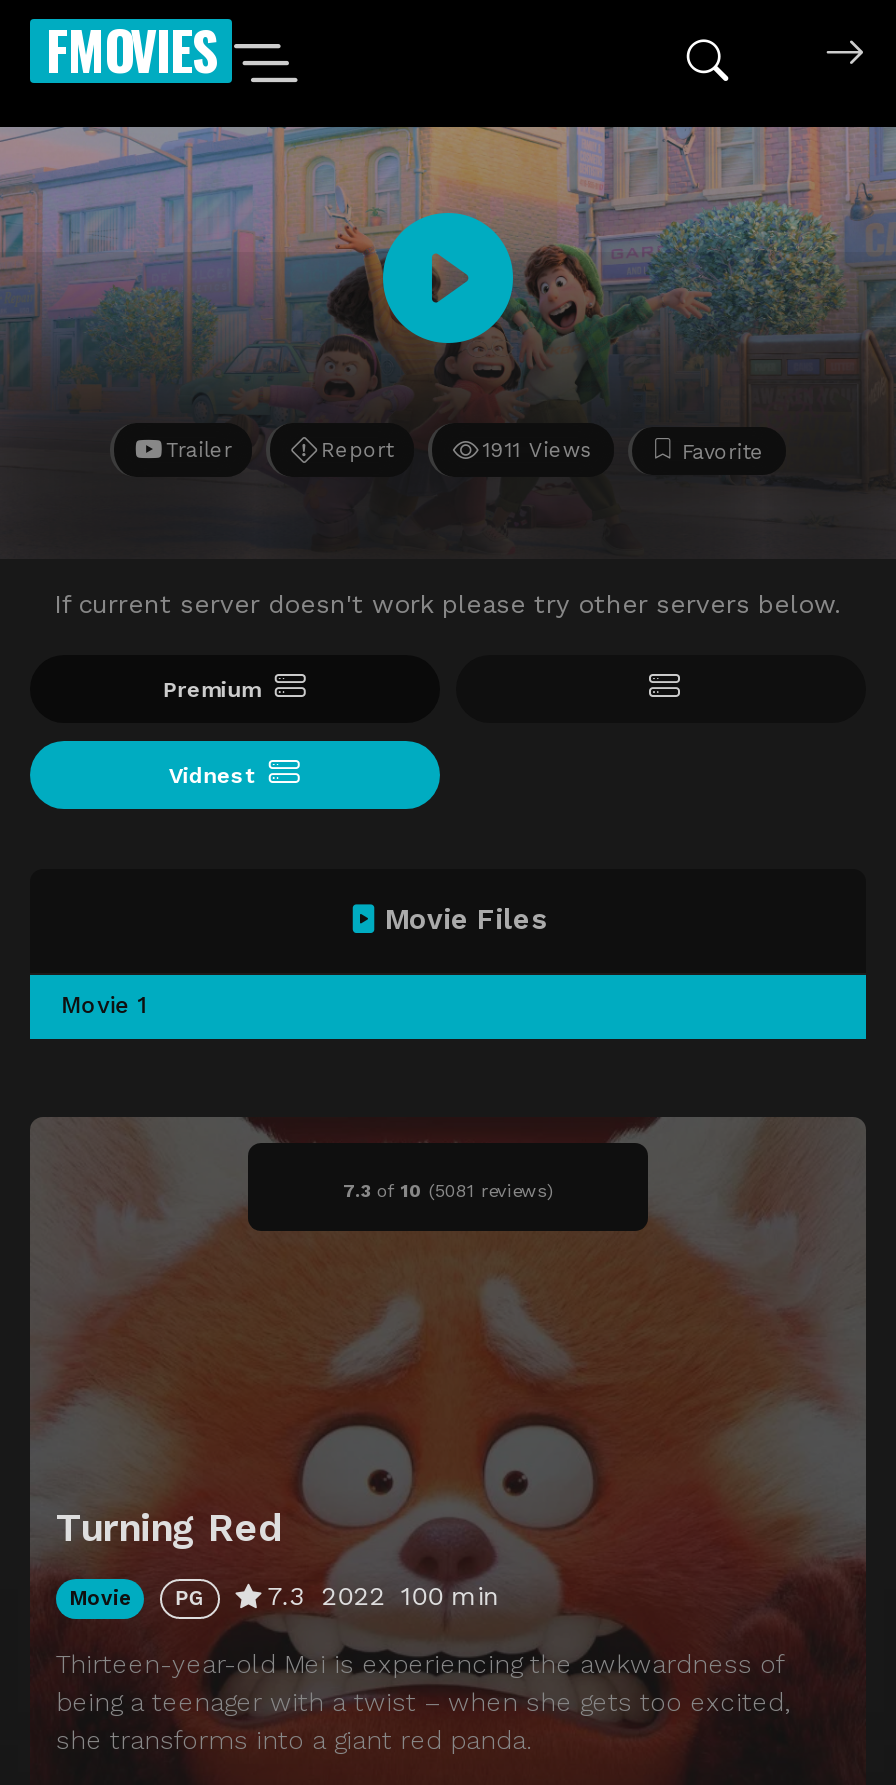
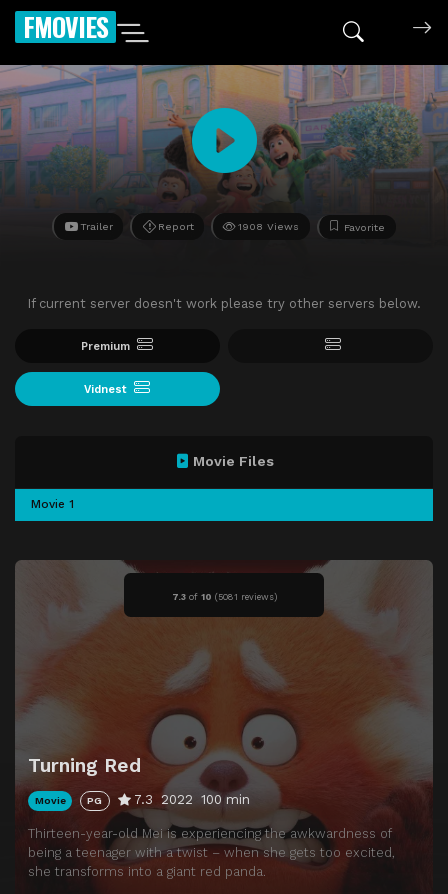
[483,438,593,464] 1911 Views -> [238,220,299,233] 1908 Views

